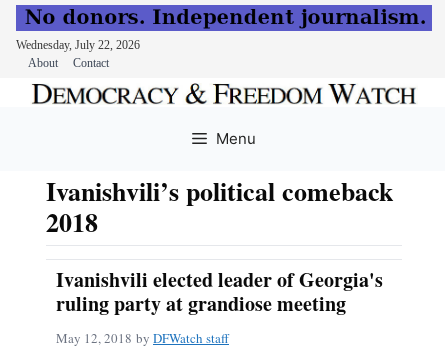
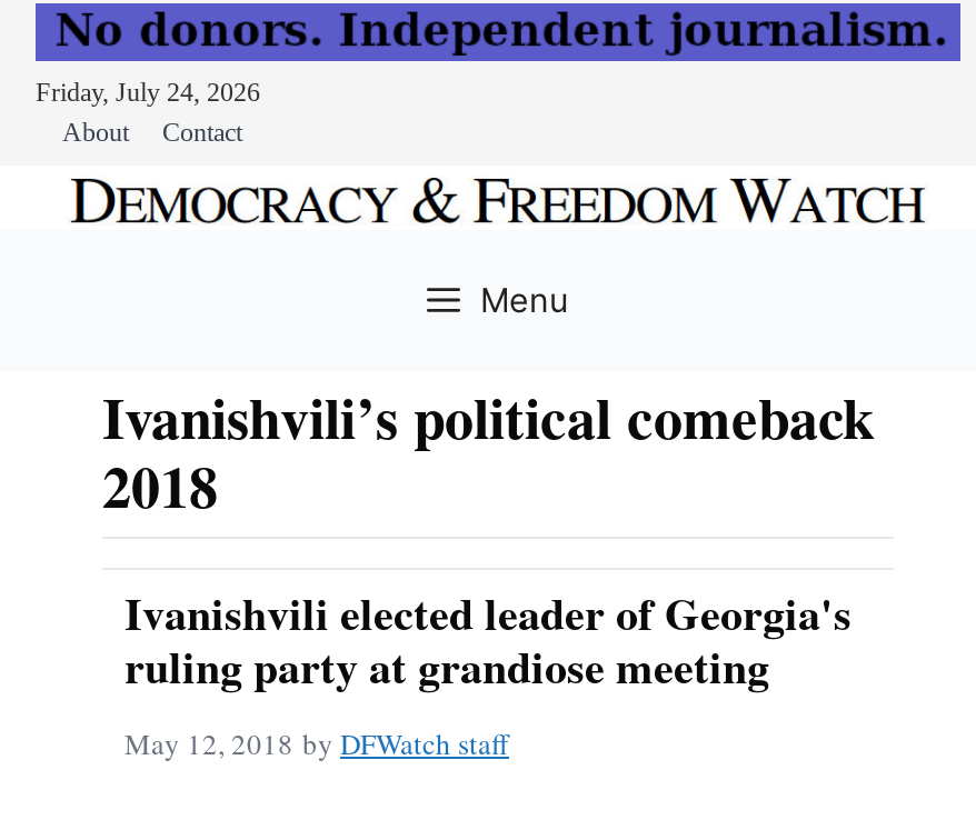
[16,38,140,52] Wednesday, July 22, 2026 -> [36,76,260,108] Friday, July 24, 2026

